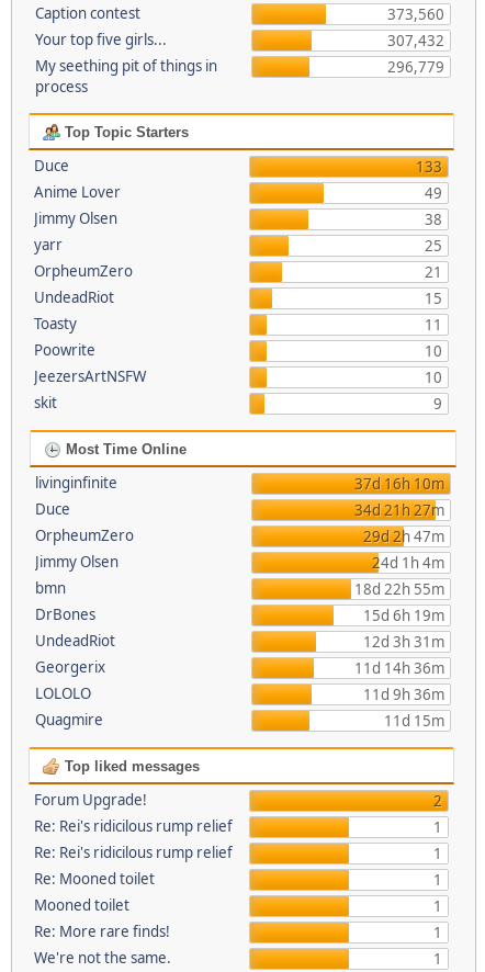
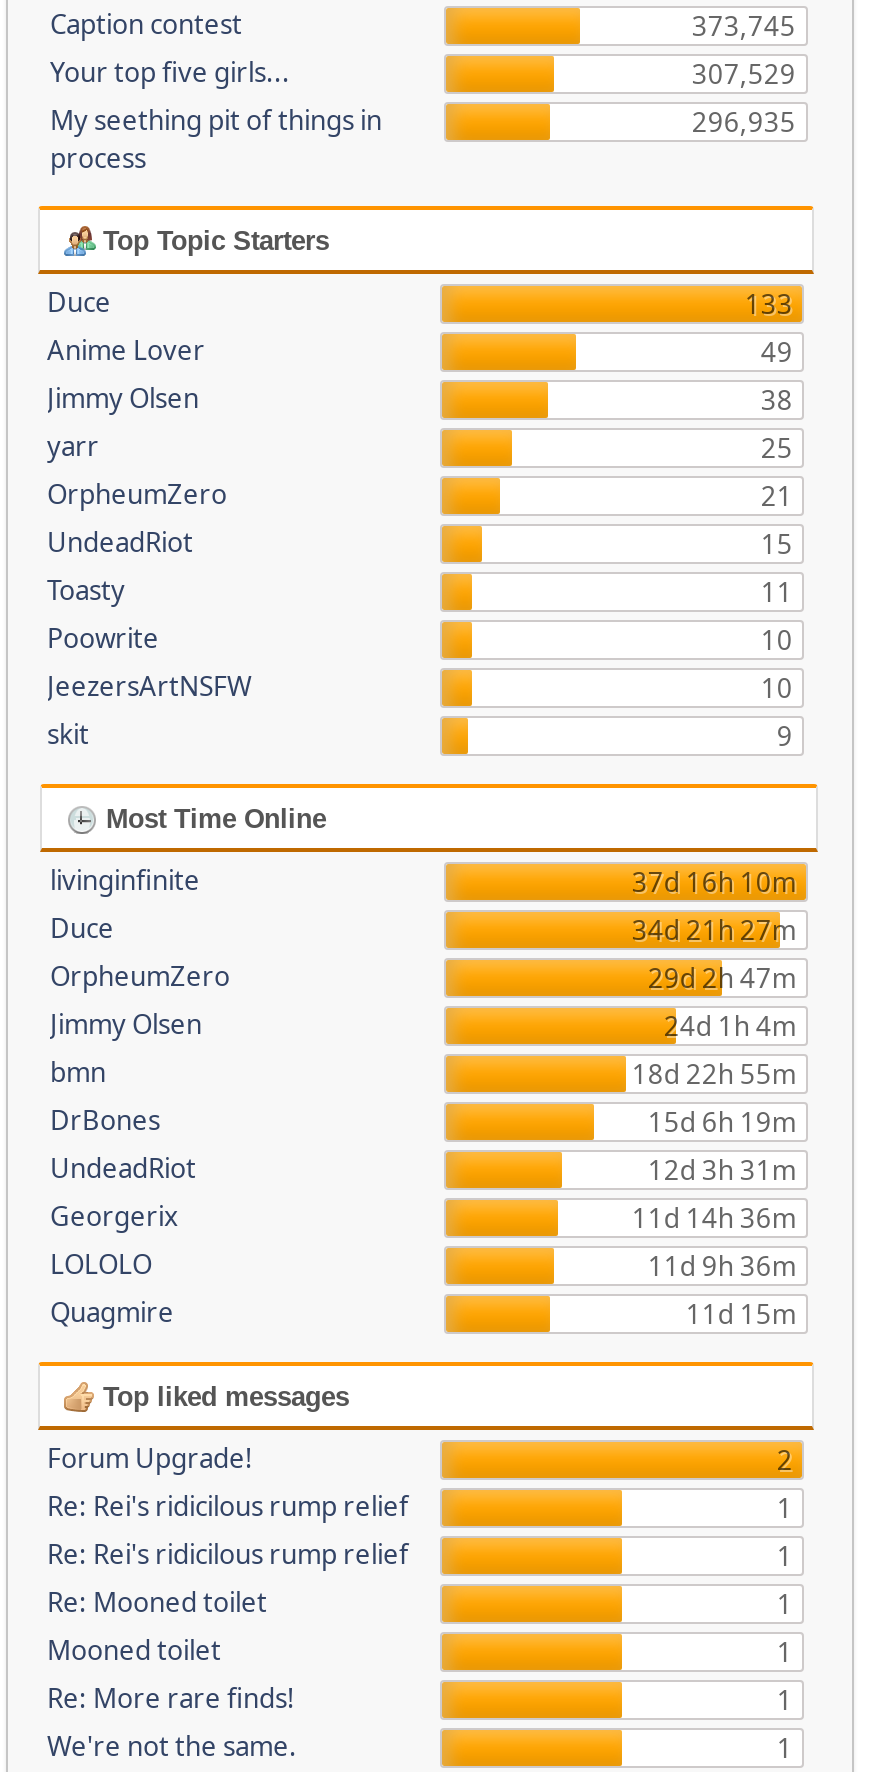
[387,4,444,24] 373,560 -> [692,8,796,44] 373,745
[387,31,444,50] 307,432 -> [692,56,796,92] 307,529
[387,57,444,77] 296,779 -> [692,104,796,140] 296,935

